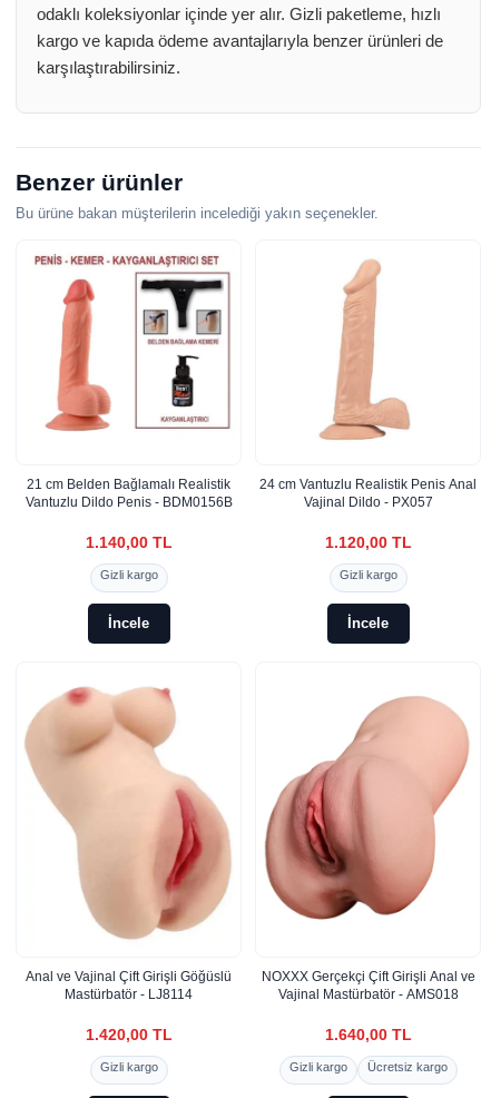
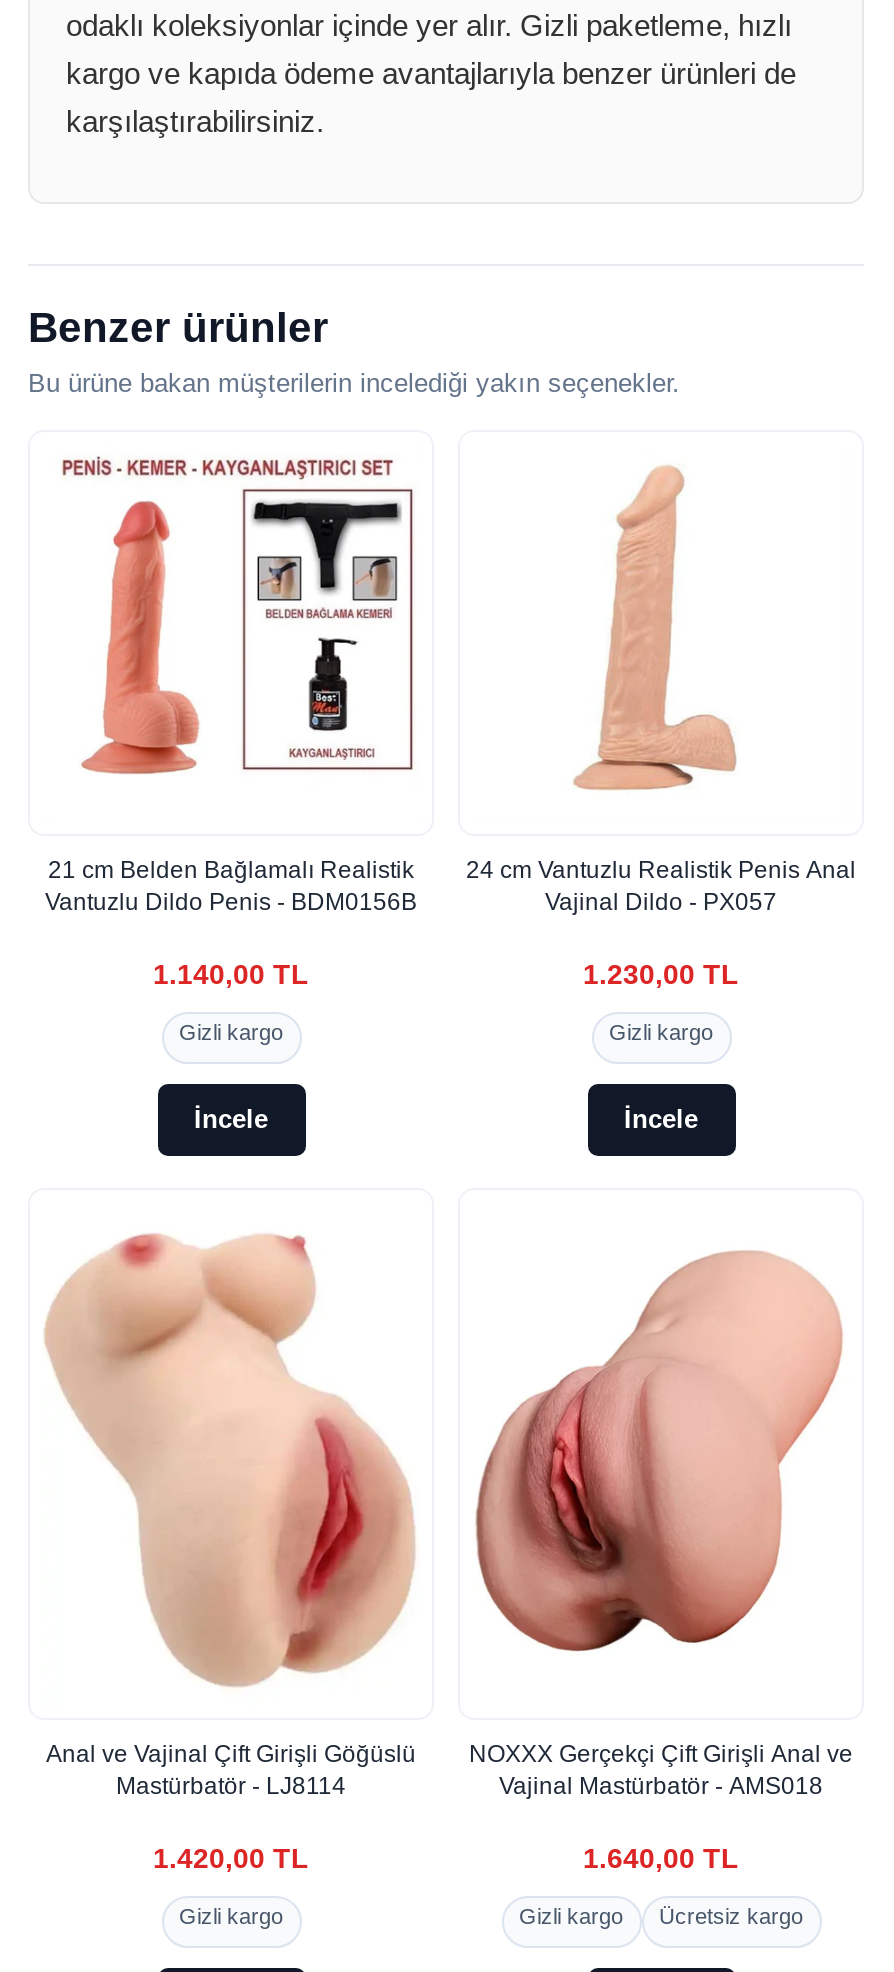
[325,533,411,551] 1.120,00 TL -> [583,957,739,989] 1.230,00 TL

